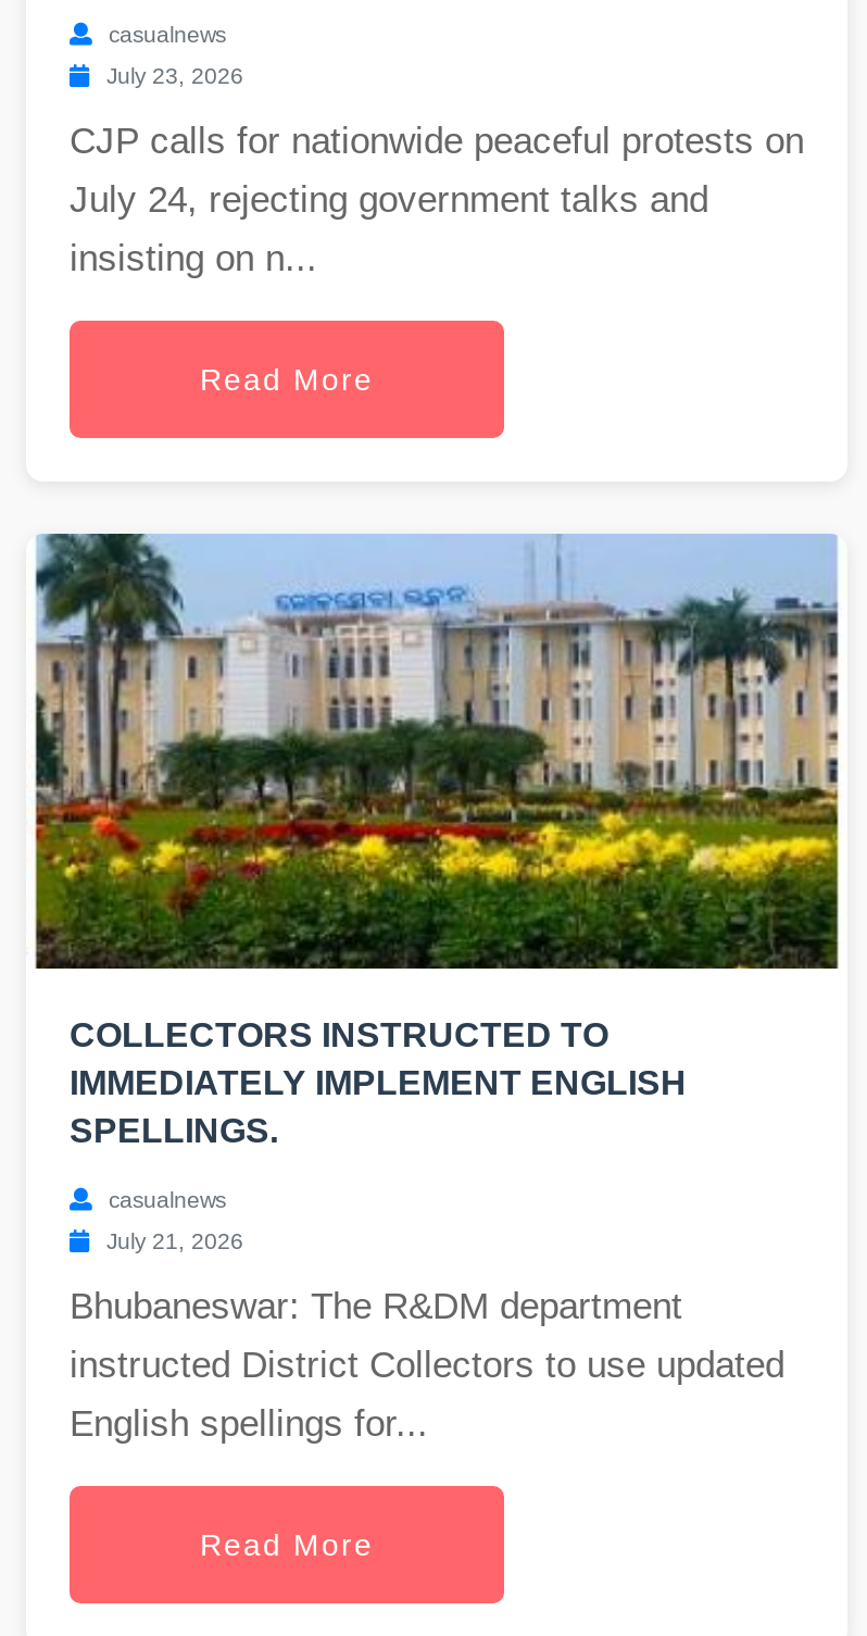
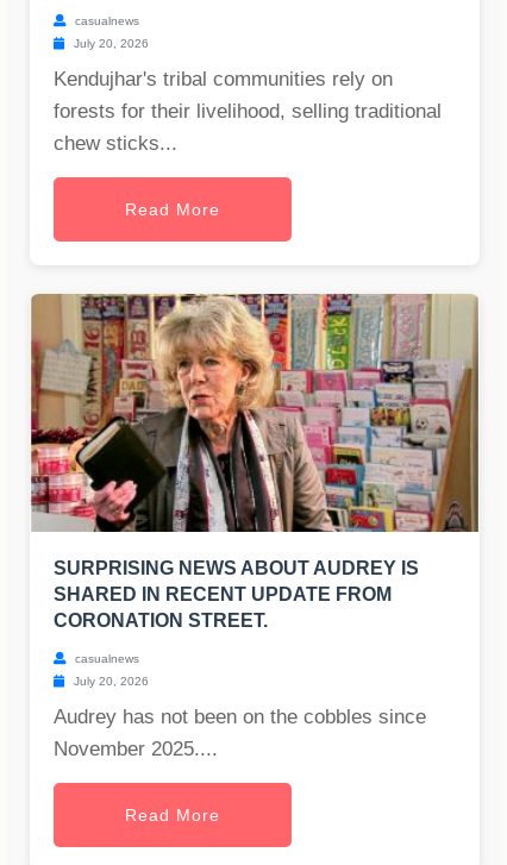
[100,65,243,89] July 23, 2026 -> [70,37,149,50] July 20, 2026
[70,122,804,280] CJP calls for nationwide peaceful protests on | July 24, rejecting government talks and | insisting on n... -> [54,68,442,155] Kendujhar's tribal communities rely on | forests for their livelihood, selling traditional | chew sticks...
[28,532,845,1150] [image] | COLLECTORS INSTRUCTED TO | IMMEDIATELY IMPLEMENT ENGLISH | SPELLINGS. -> [30,293,480,631] [image] | SURPRISING NEWS ABOUT AUDREY IS | SHARED IN RECENT UPDATE FROM | CORONATION STREET.
[100,1230,243,1254] July 21, 2026 -> [70,675,149,688] July 20, 2026
[70,1287,784,1446] Bhubaneswar: The R&DM department | instructed District Collectors to use updated | English spellings for... -> [54,706,426,761] Audrey has not been on the cobbles since | November 2025....

